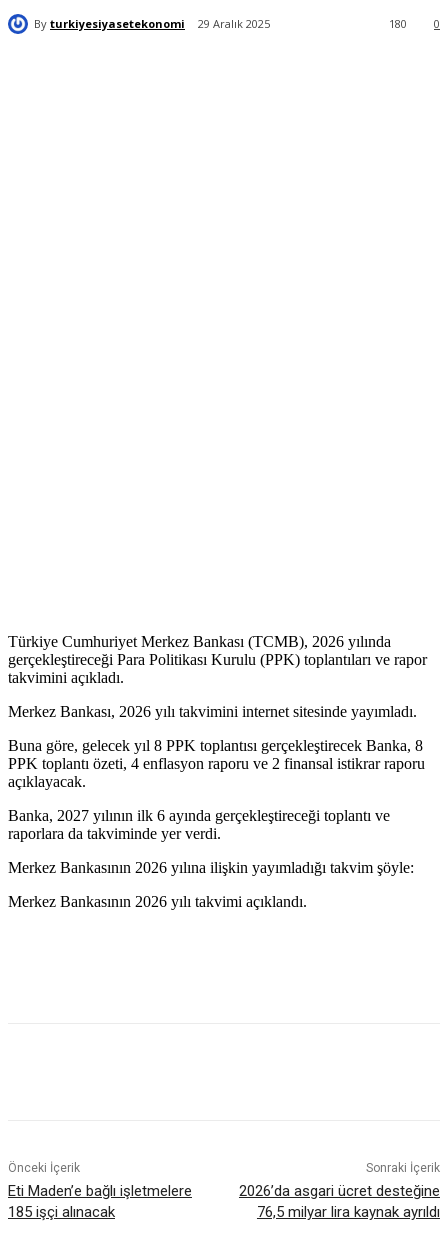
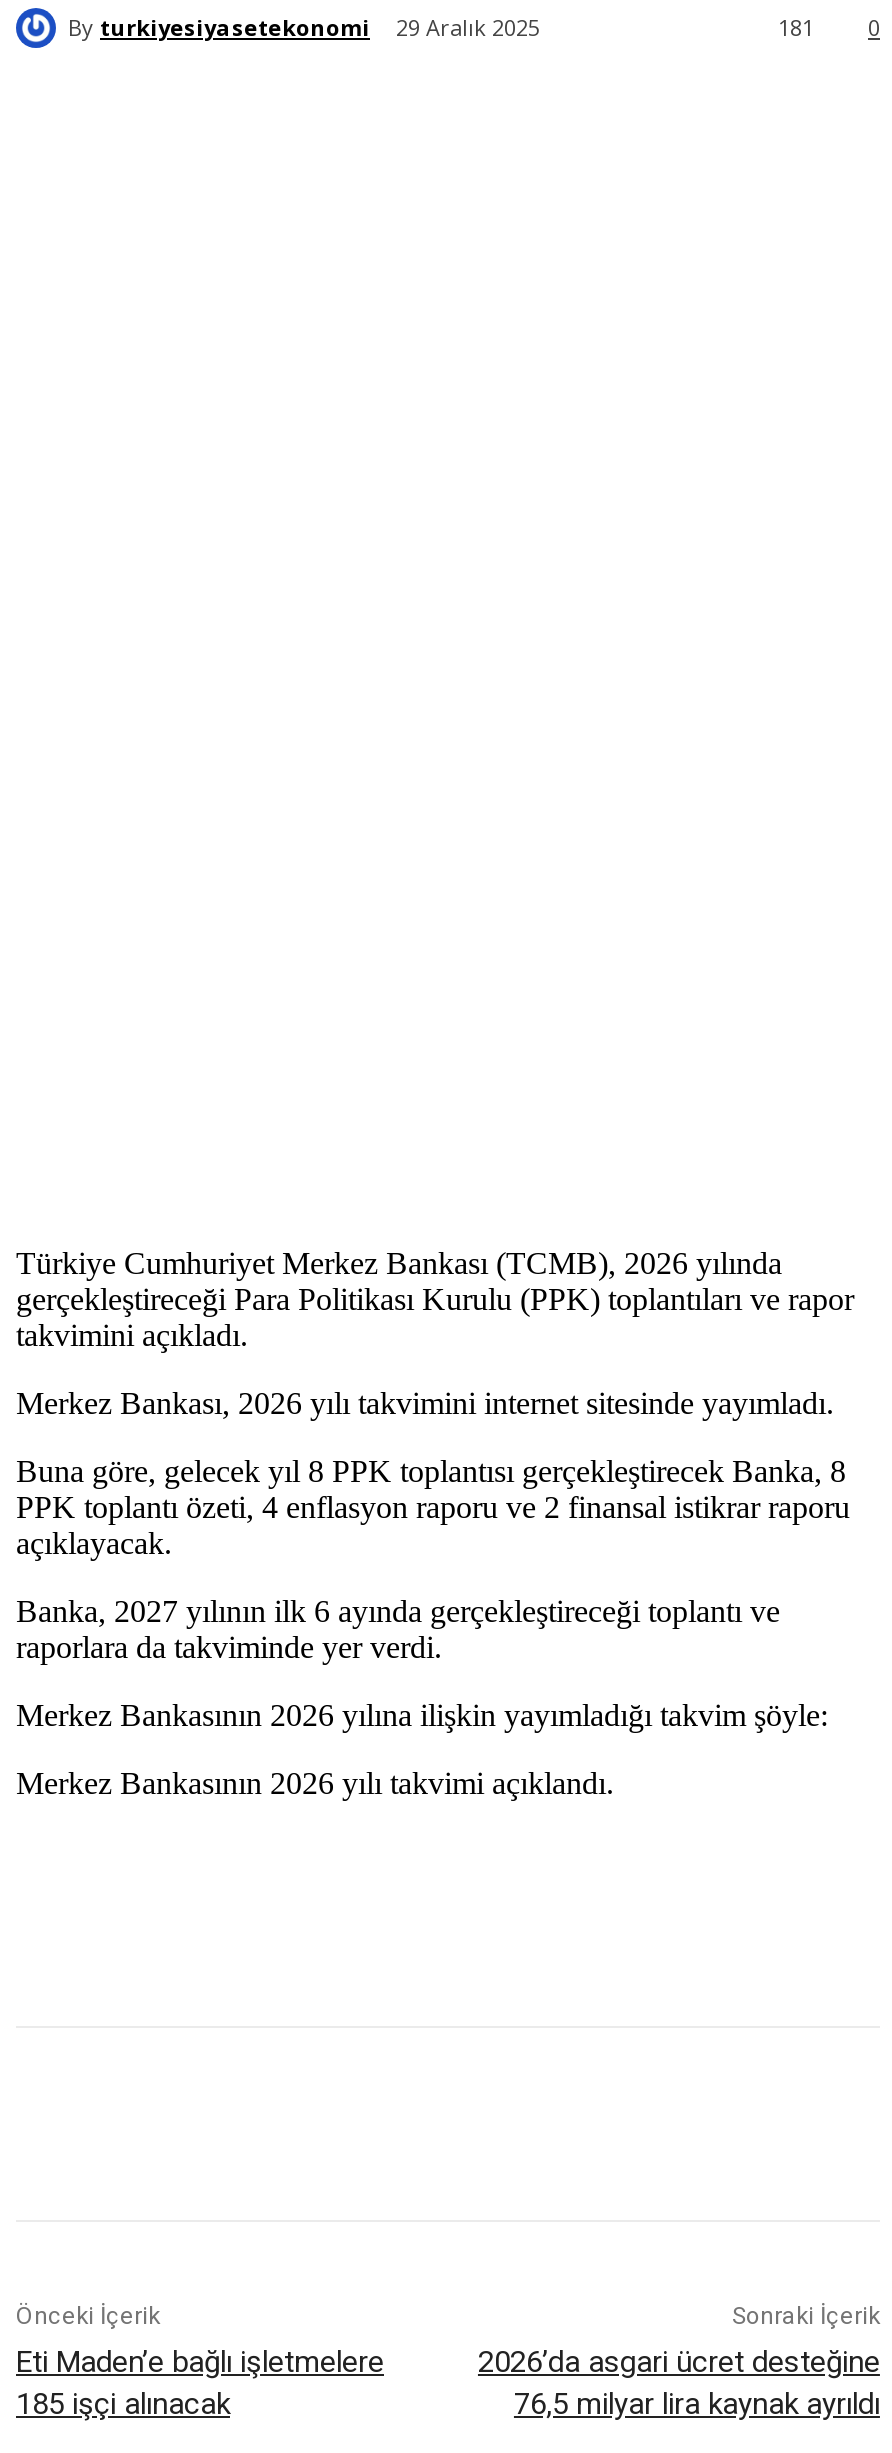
[389,16,440,31] 180 0 -> [778,12,880,42] 181 0

